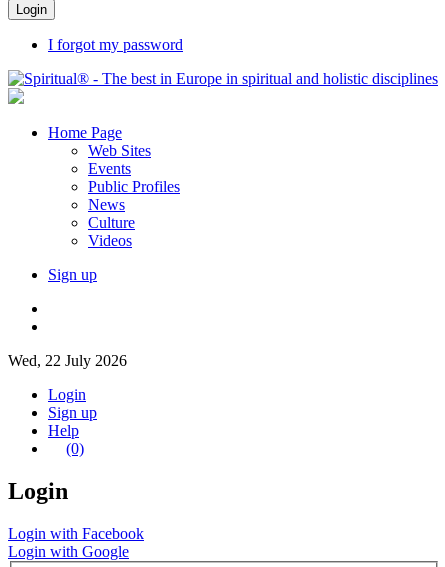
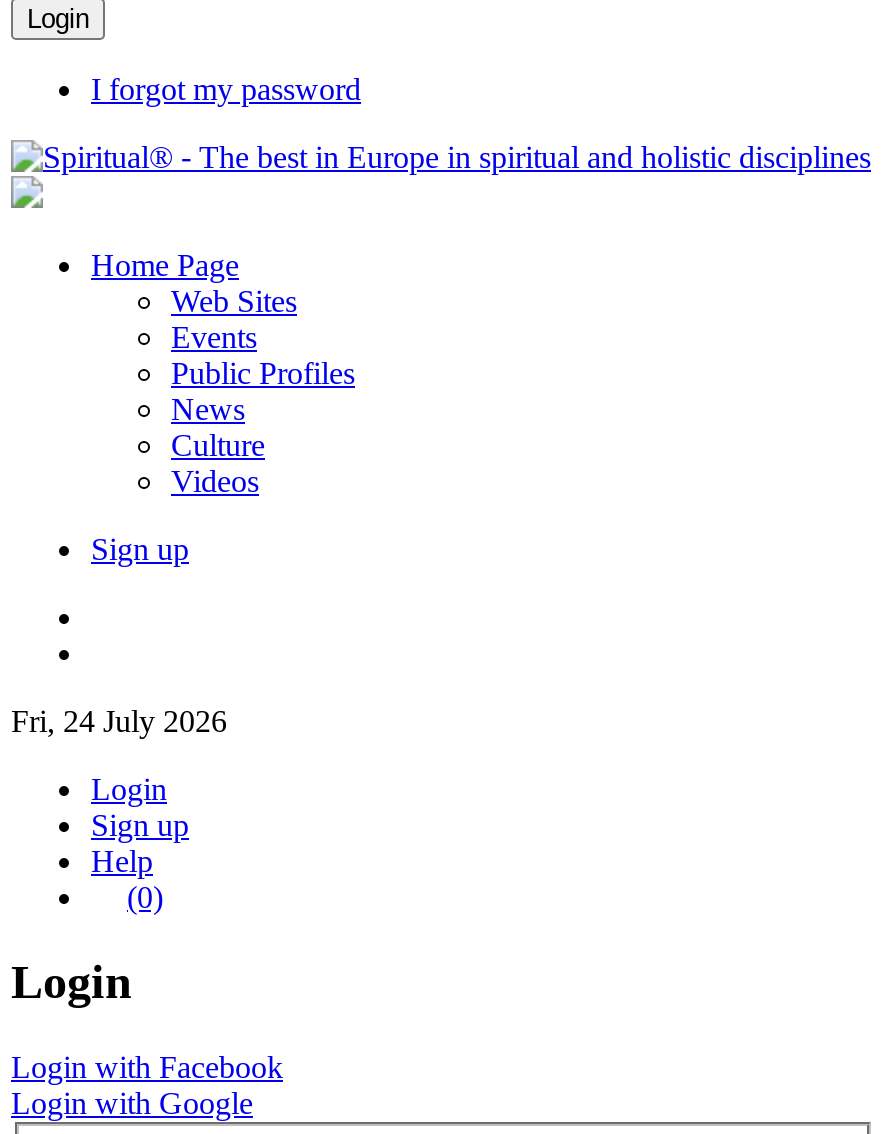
[8,352,127,369] Wed, 22 July 2026 -> [11,705,227,739] Fri, 24 July 2026

